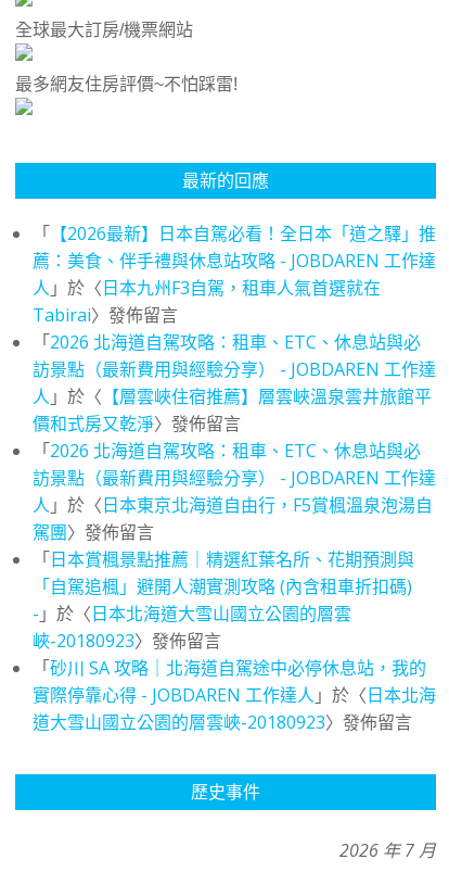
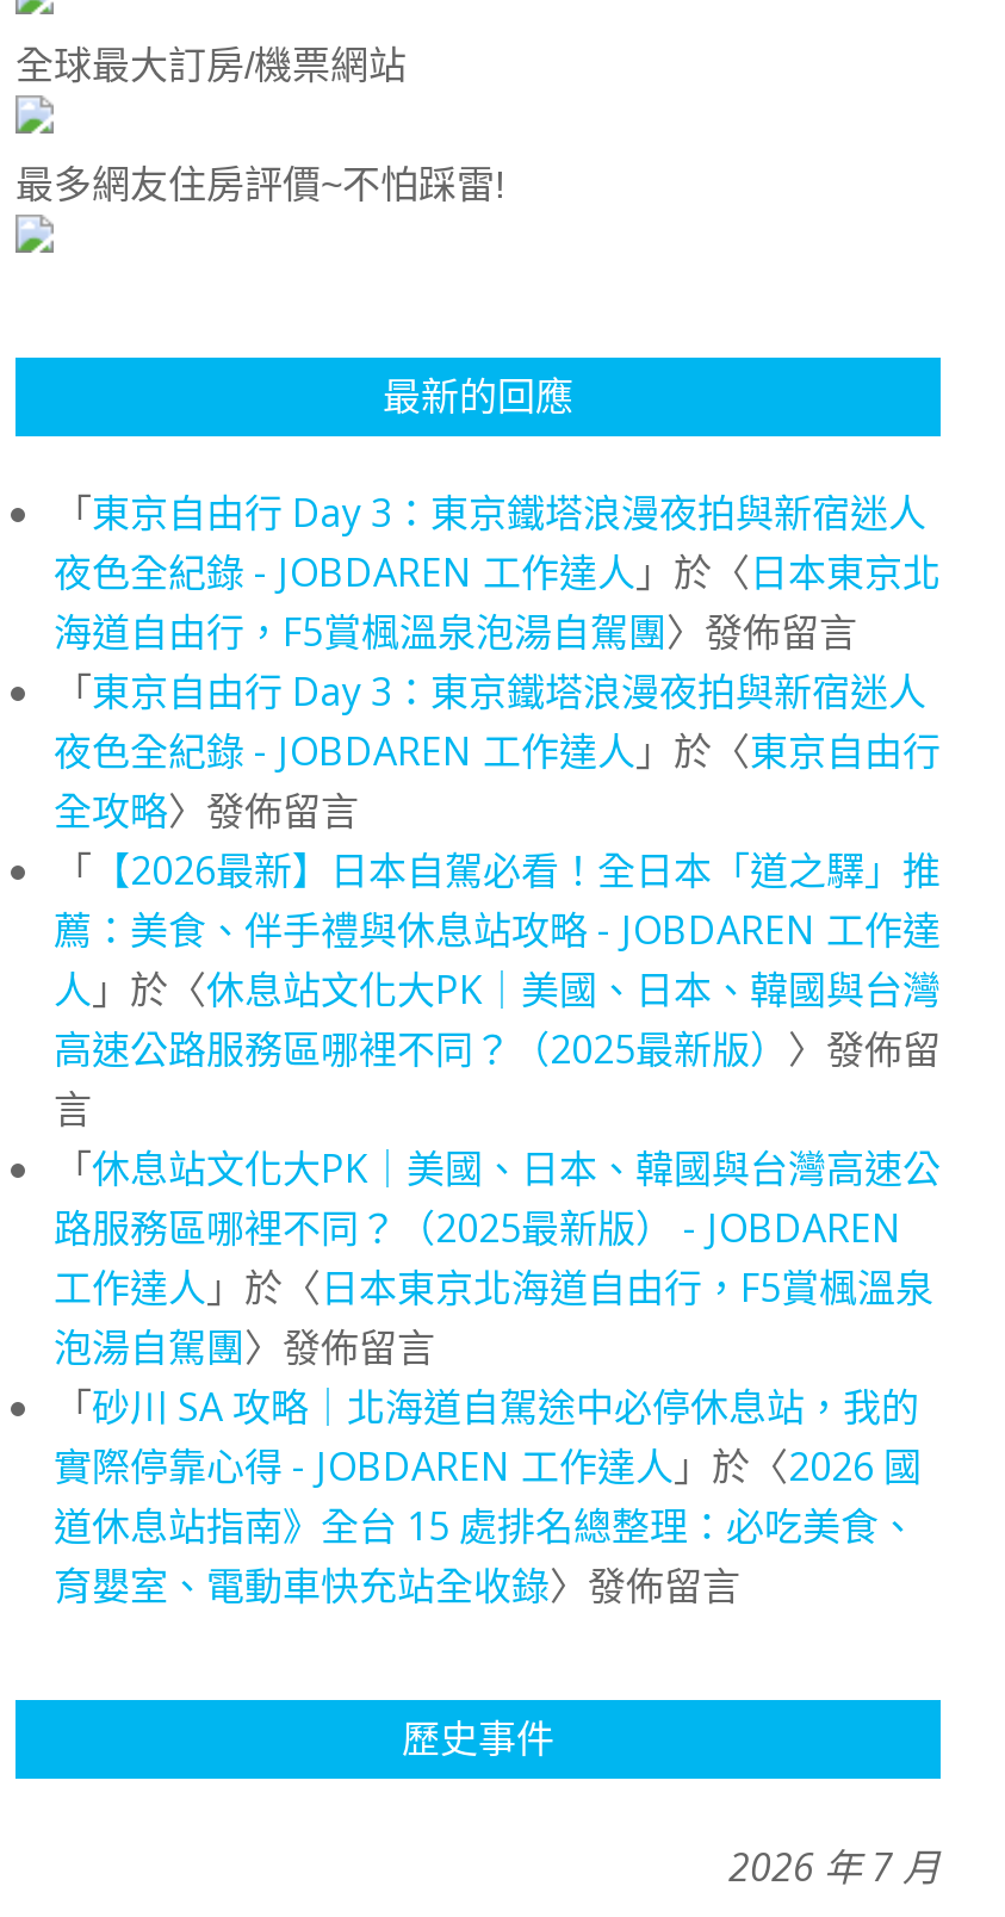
none -> [54,487,941,838] 「東京自由行 Day 3：東京鐵塔浪漫夜拍與新宿迷人 | 夜色全紀錄 - JOBDAREN 工作達人」於〈日本東京北 | 海道自由行，F5賞楓溫泉泡湯自駕團〉發佈留言 | 「東京自由行 Day 3：東京鐵塔浪漫夜拍與新宿迷人 | 夜色全紀錄 - JOBDAREN 工作達人」於〈東京自由行 | 全攻略〉發佈留言
moved [33,222,436,273] -> [54,845,941,957]: 「【2026最新】日本自駕必看！全日本「道之驛」推 | 薦：美食、伴手禮與休息站攻略 - JOBDAREN 工作達
[33,276,436,653] 人」於〈日本九州F3自駕，租車人氣首選就在 | Tabirai〉發佈留言 | 「2026 北海道自駕攻略：租車、ETC、休息站與必 | 訪景點（最新費用與經驗分享） - JOBDAREN 工作達 | 人」於〈【層雲峽住宿推薦】層雲峽溫泉雲井旅館平 | 價和式房又乾淨〉發佈留言 | 「2026 北海道自駕攻略：租車、ETC、休息站與必 | 訪景點（最新費用與經驗分享） - JOBDAREN 工作達 | 人」於〈日本東京北海道自由行，F5賞楓溫泉泡湯自 | 駕團〉發佈留言 | 「日本賞楓景點推薦｜精選紅葉名所、花期預測與 | 「自駕追楓」避開人潮實測攻略 (內含租車折扣碼) | -」於〈日本北海道大雪山國立公園的層雲 | 峽-20180923〉發佈留言 -> [54,964,941,1374] 人」於〈休息站文化大PK｜美國、日本、韓國與台灣 | 高速公路服務區哪裡不同？（2025最新版）〉發佈留 | 言 | 「休息站文化大PK｜美國、日本、韓國與台灣高速公 | 路服務區哪裡不同？（2025最新版） - JOBDAREN | 工作達人」於〈日本東京北海道自由行，F5賞楓溫泉 | 泡湯自駕團〉發佈留言
moved [33,656,426,680] -> [54,1381,919,1434]: 「砂川 SA 攻略｜北海道自駕途中必停休息站，我的
[33,683,436,734] 實際停靠心得 - JOBDAREN 工作達人」於〈日本北海 | 道大雪山國立公園的層雲峽-20180923〉發佈留言 -> [54,1441,922,1613] 實際停靠心得 - JOBDAREN 工作達人」於〈2026 國 | 道休息站指南》全台 15 處排名總整理：必吃美食、 | 育嬰室、電動車快充站全收錄〉發佈留言

